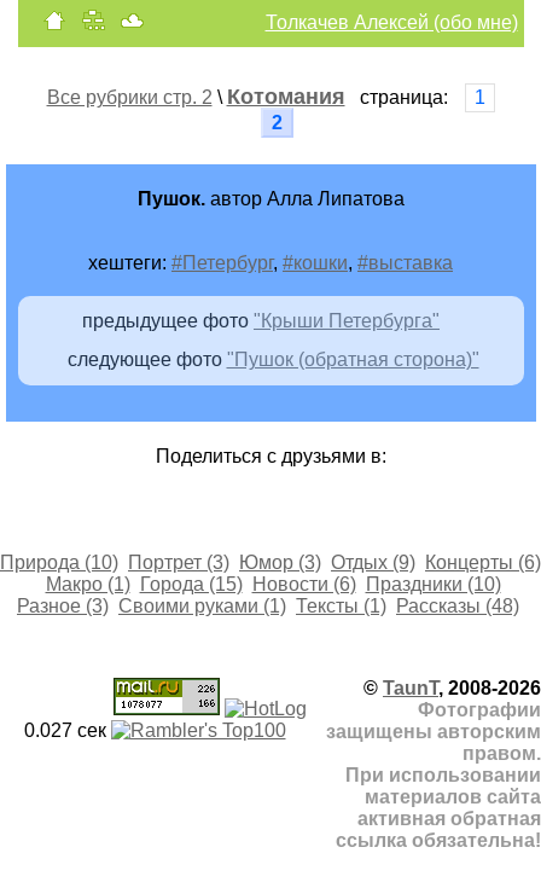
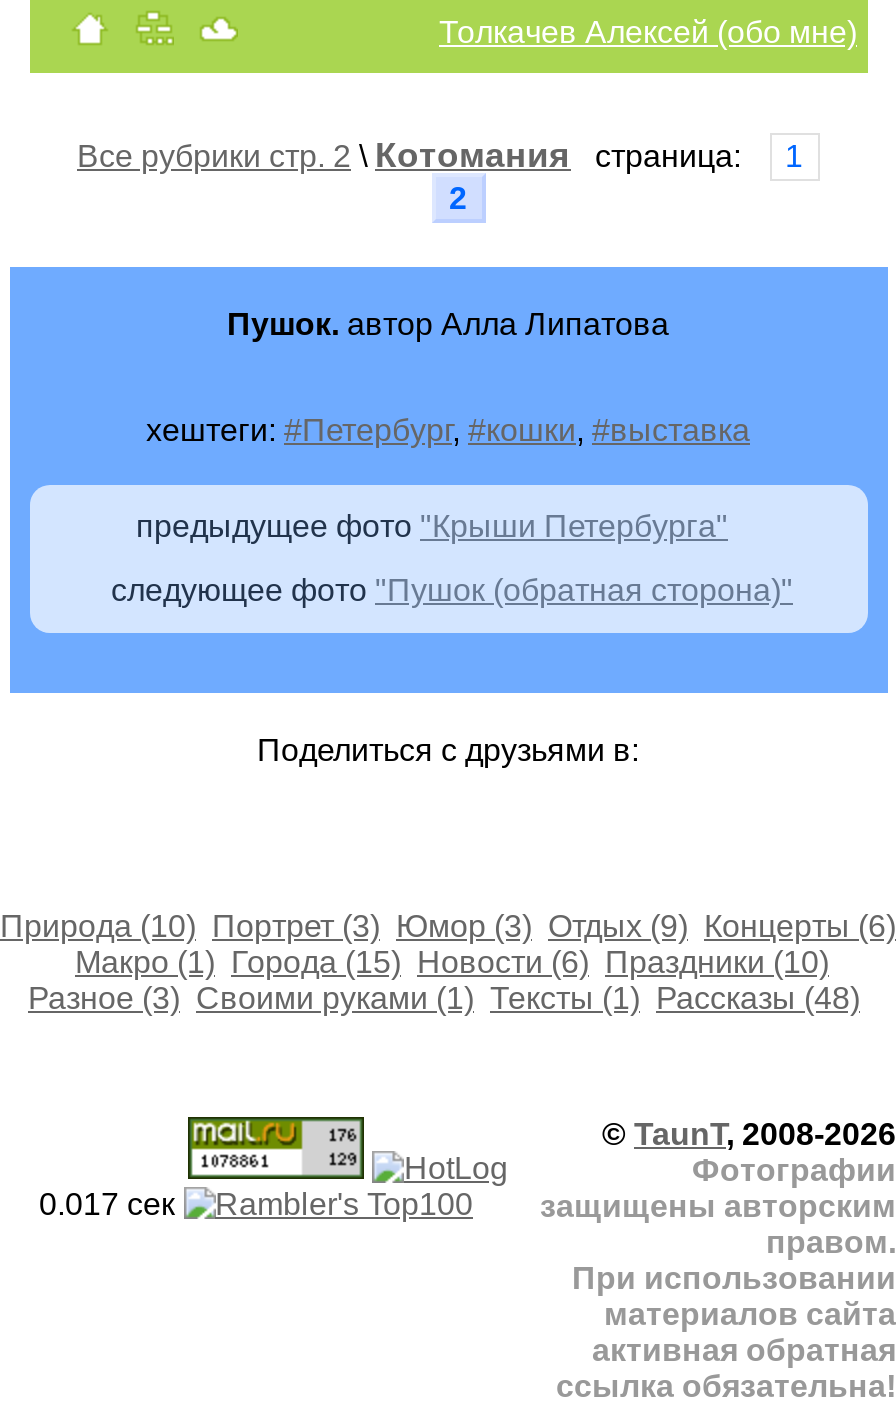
[24,720,106,741] 0.027 cек -> [39,1187,175,1221] 0.017 cек

